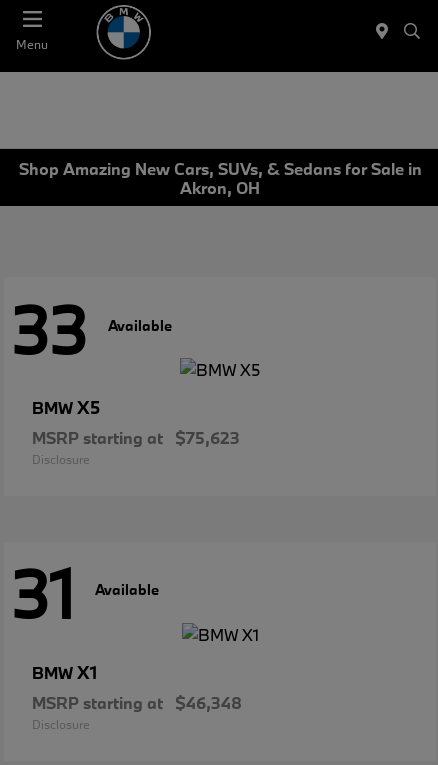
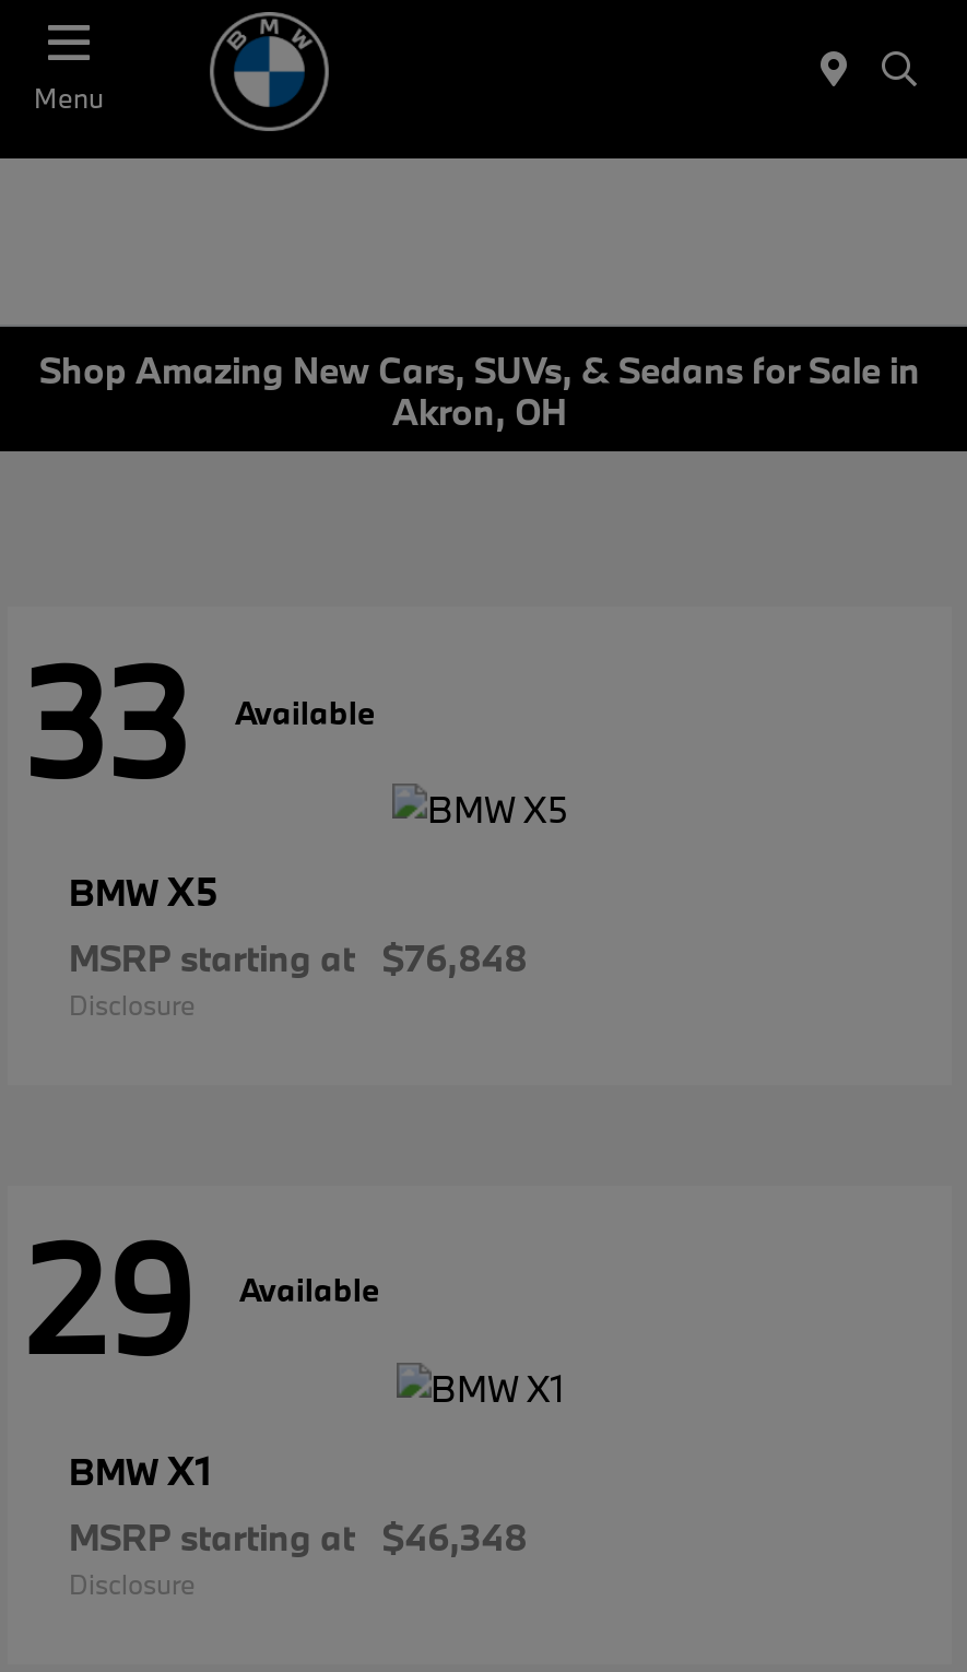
[32,427,240,448] MSRP starting at $75,623 -> [69,934,528,980] MSRP starting at $76,848
[12,550,159,637] 31 Available -> [25,1204,379,1394] 29 Available

